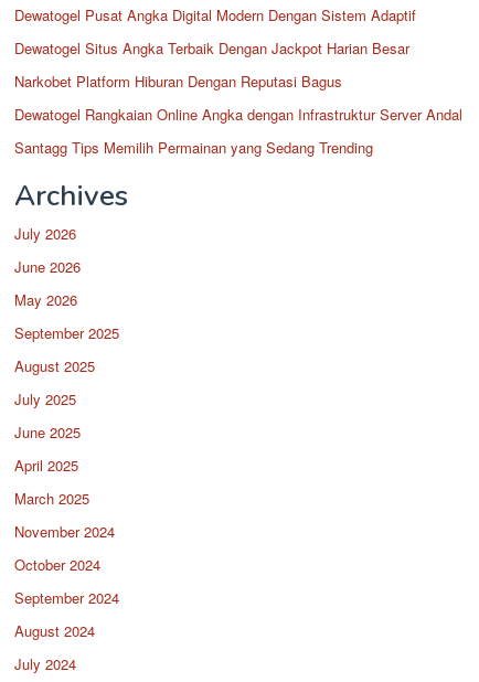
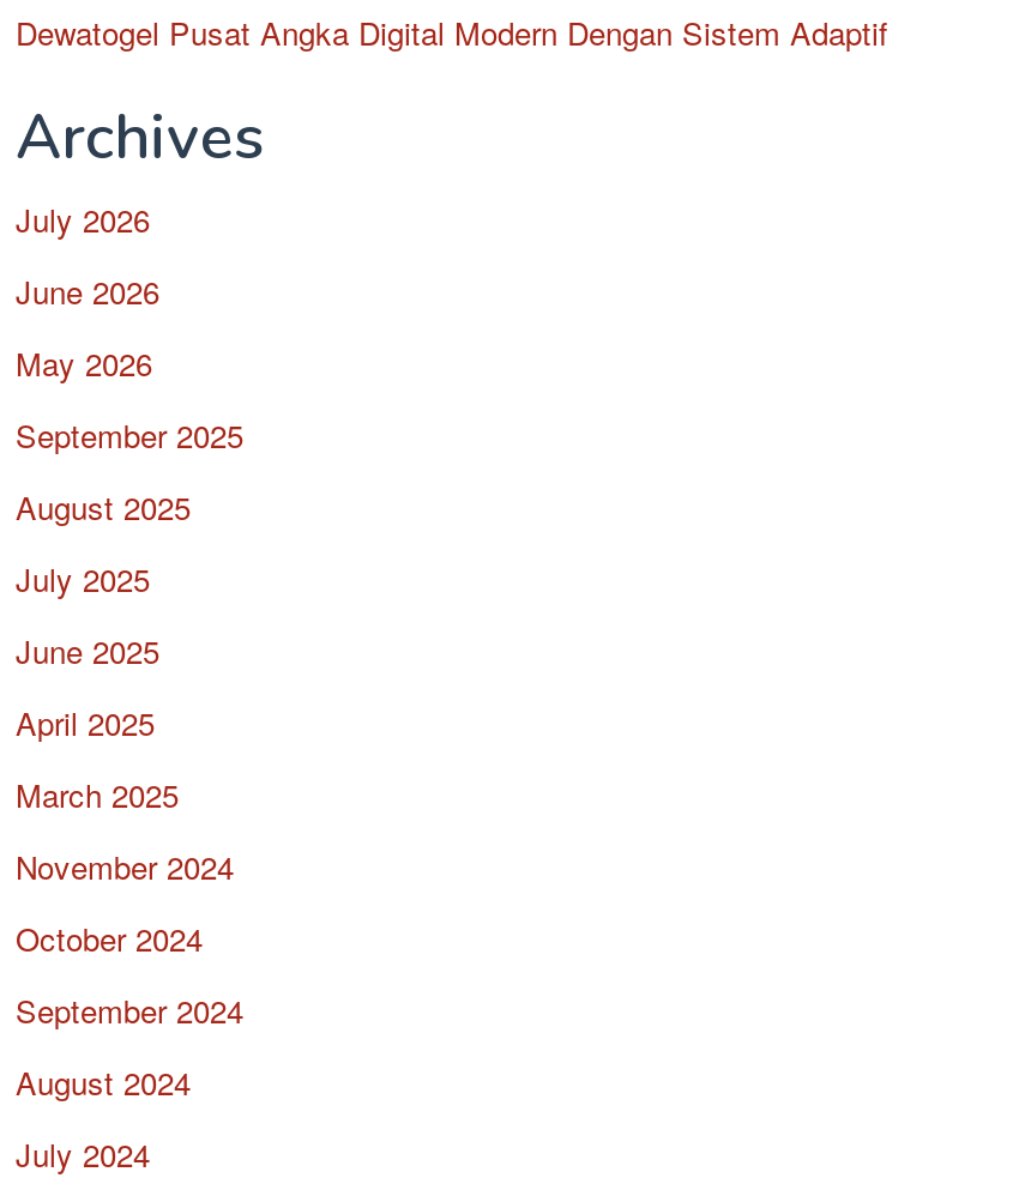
[14,38,462,158] Dewatogel Situs Angka Terbaik Dengan Jackpot Harian Besar | Narkobet Platform Hiburan Dengan Reputasi Bagus | Dewatogel Rangkaian Online Angka dengan Infrastruktur Server Andal | Santagg Tips Memilih Permainan yang Sedang Trending -> none

